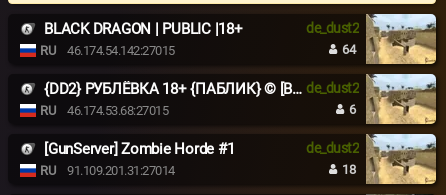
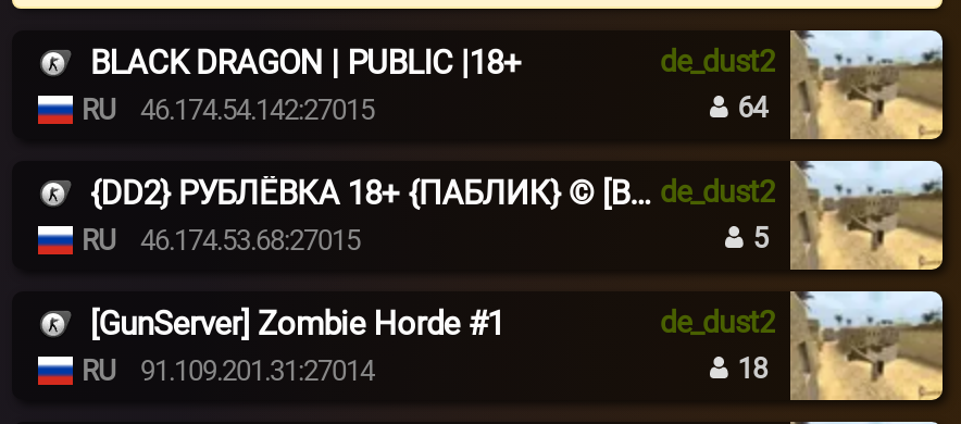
[346,102,355,117] 6 -> [747,222,767,254] 5

